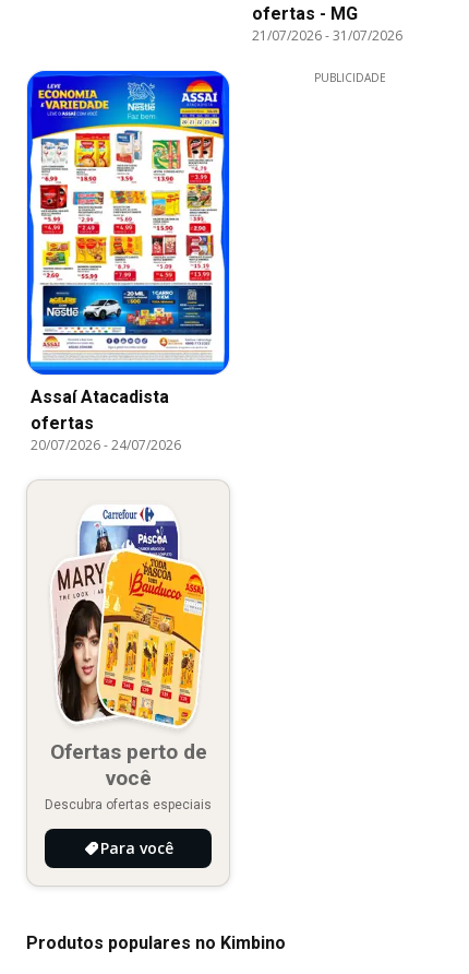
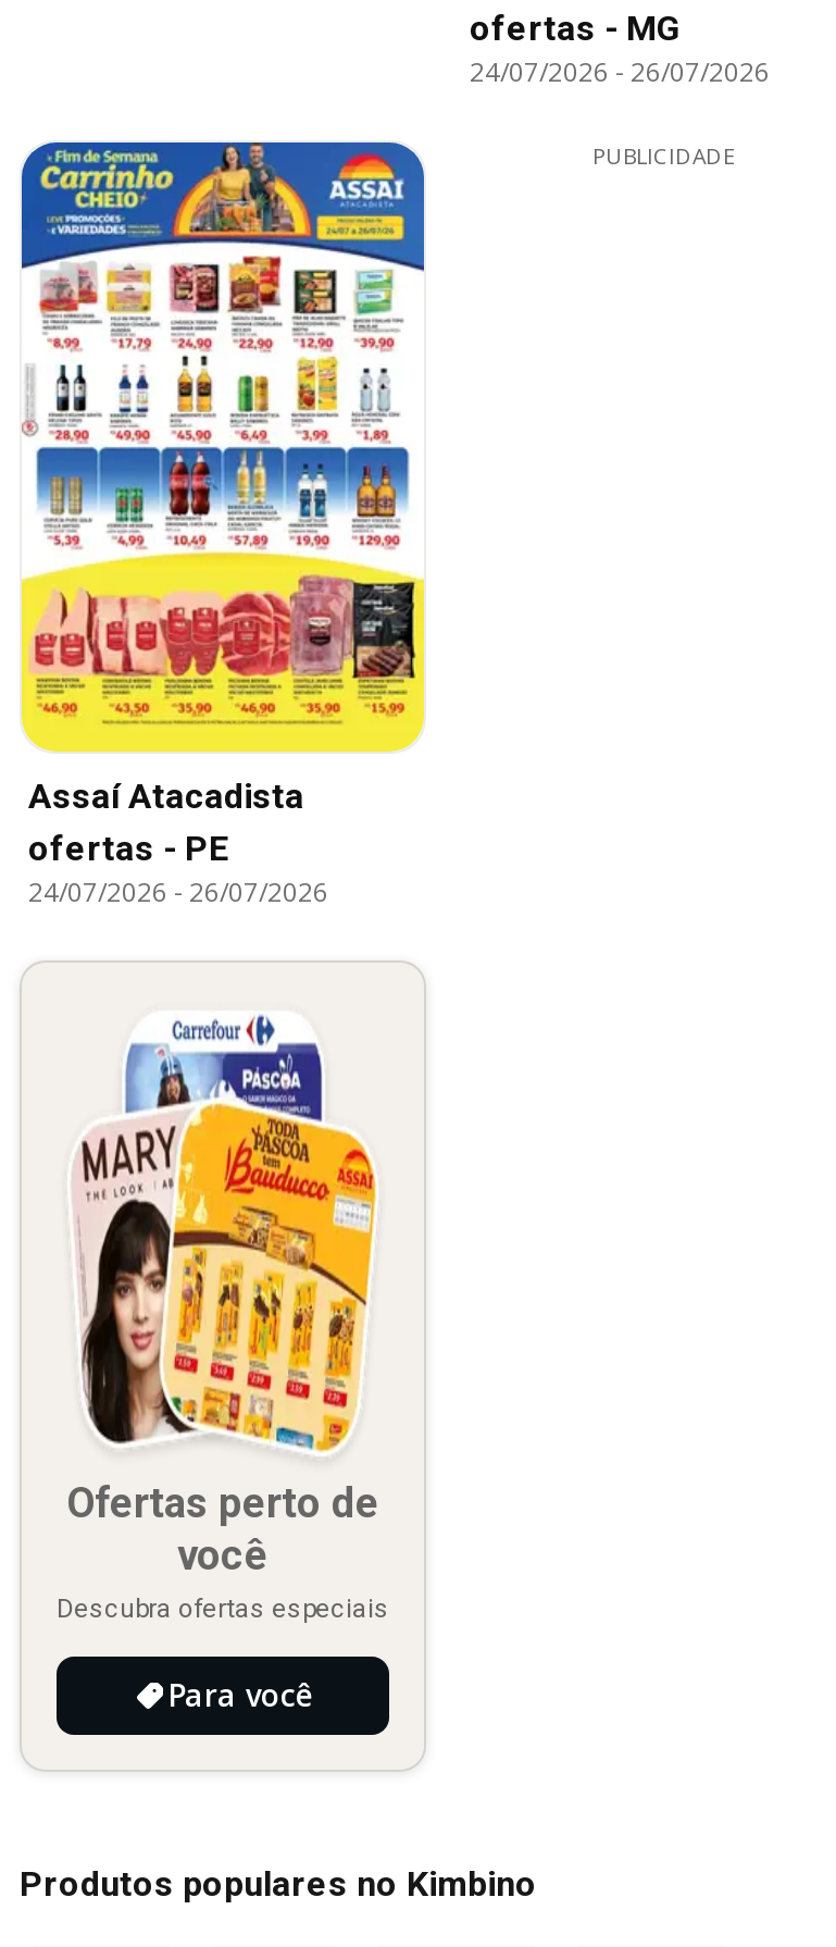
[252,27,402,45] 21/07/2026 - 31/07/2026 -> [470,53,770,90] 24/07/2026 - 26/07/2026
[26,70,230,454] [image] | ofertas | 20/07/2026 - 24/07/2026 -> [20,139,426,911] [image] | ofertas - PE | 24/07/2026 - 26/07/2026

